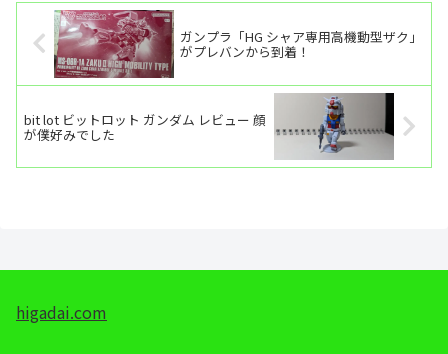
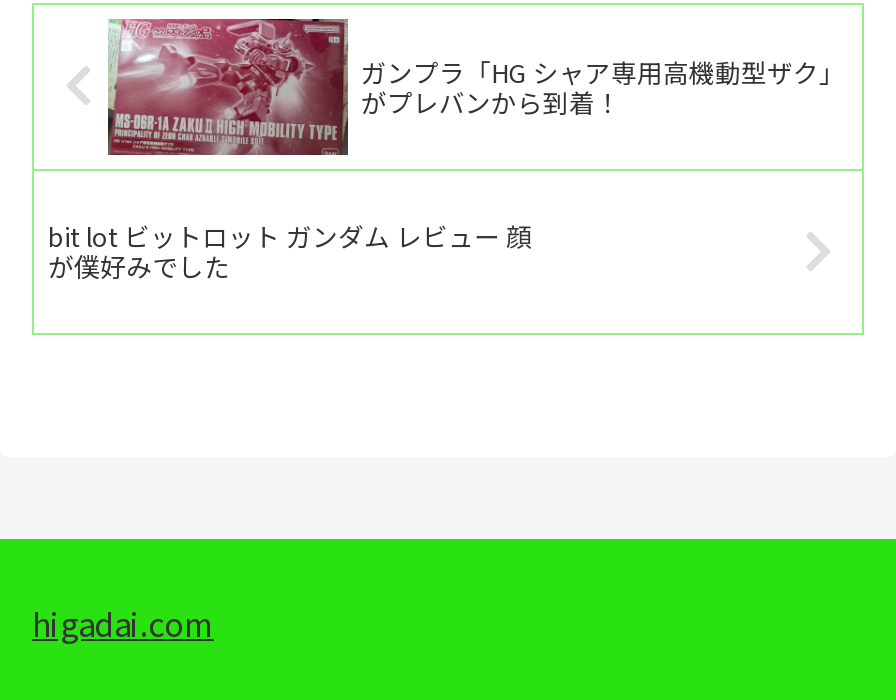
[274,92,395,160] [image] -> none

